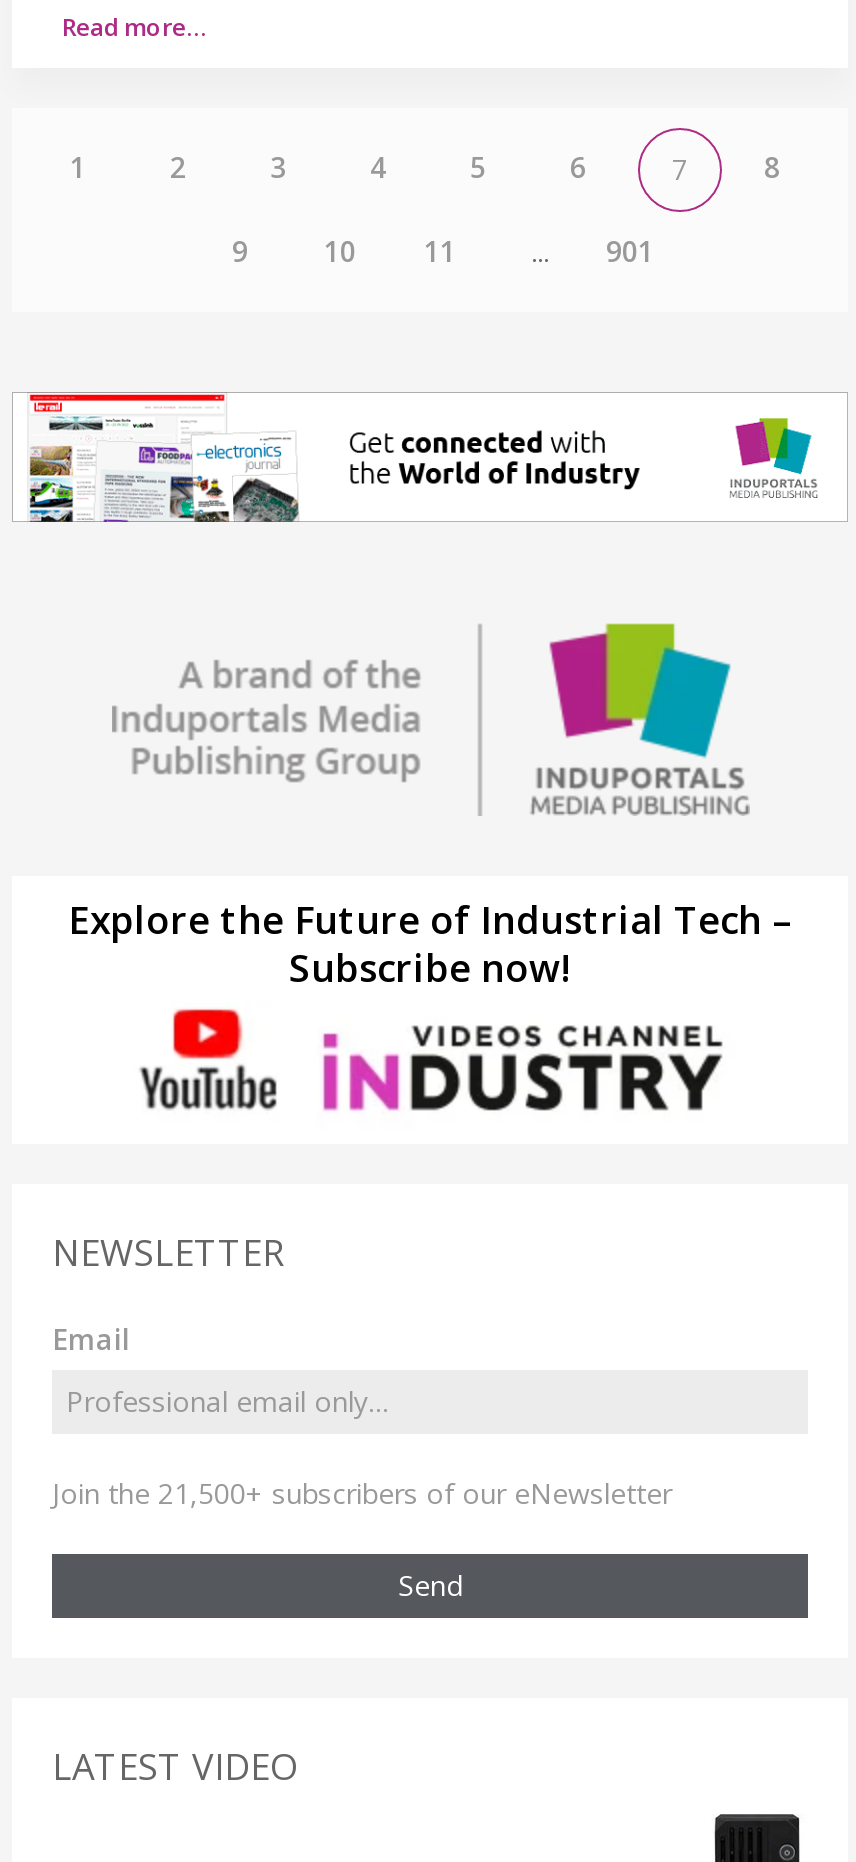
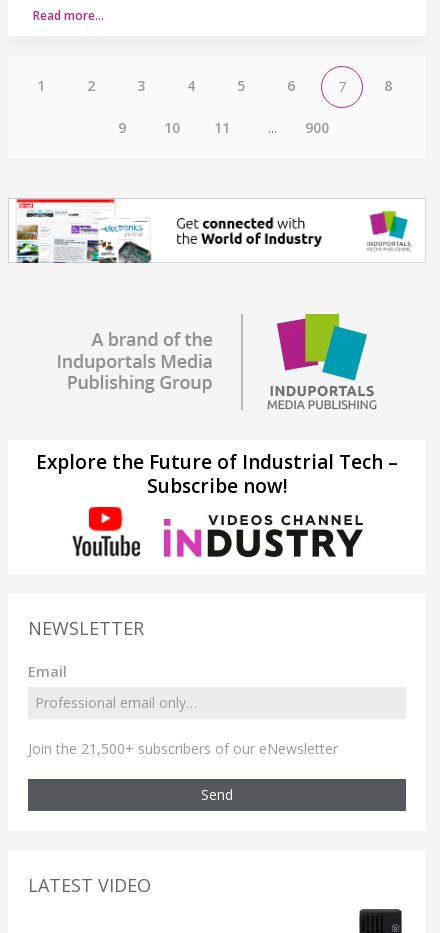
[606,232,654,270] 901 -> [305,118,329,137] 900

